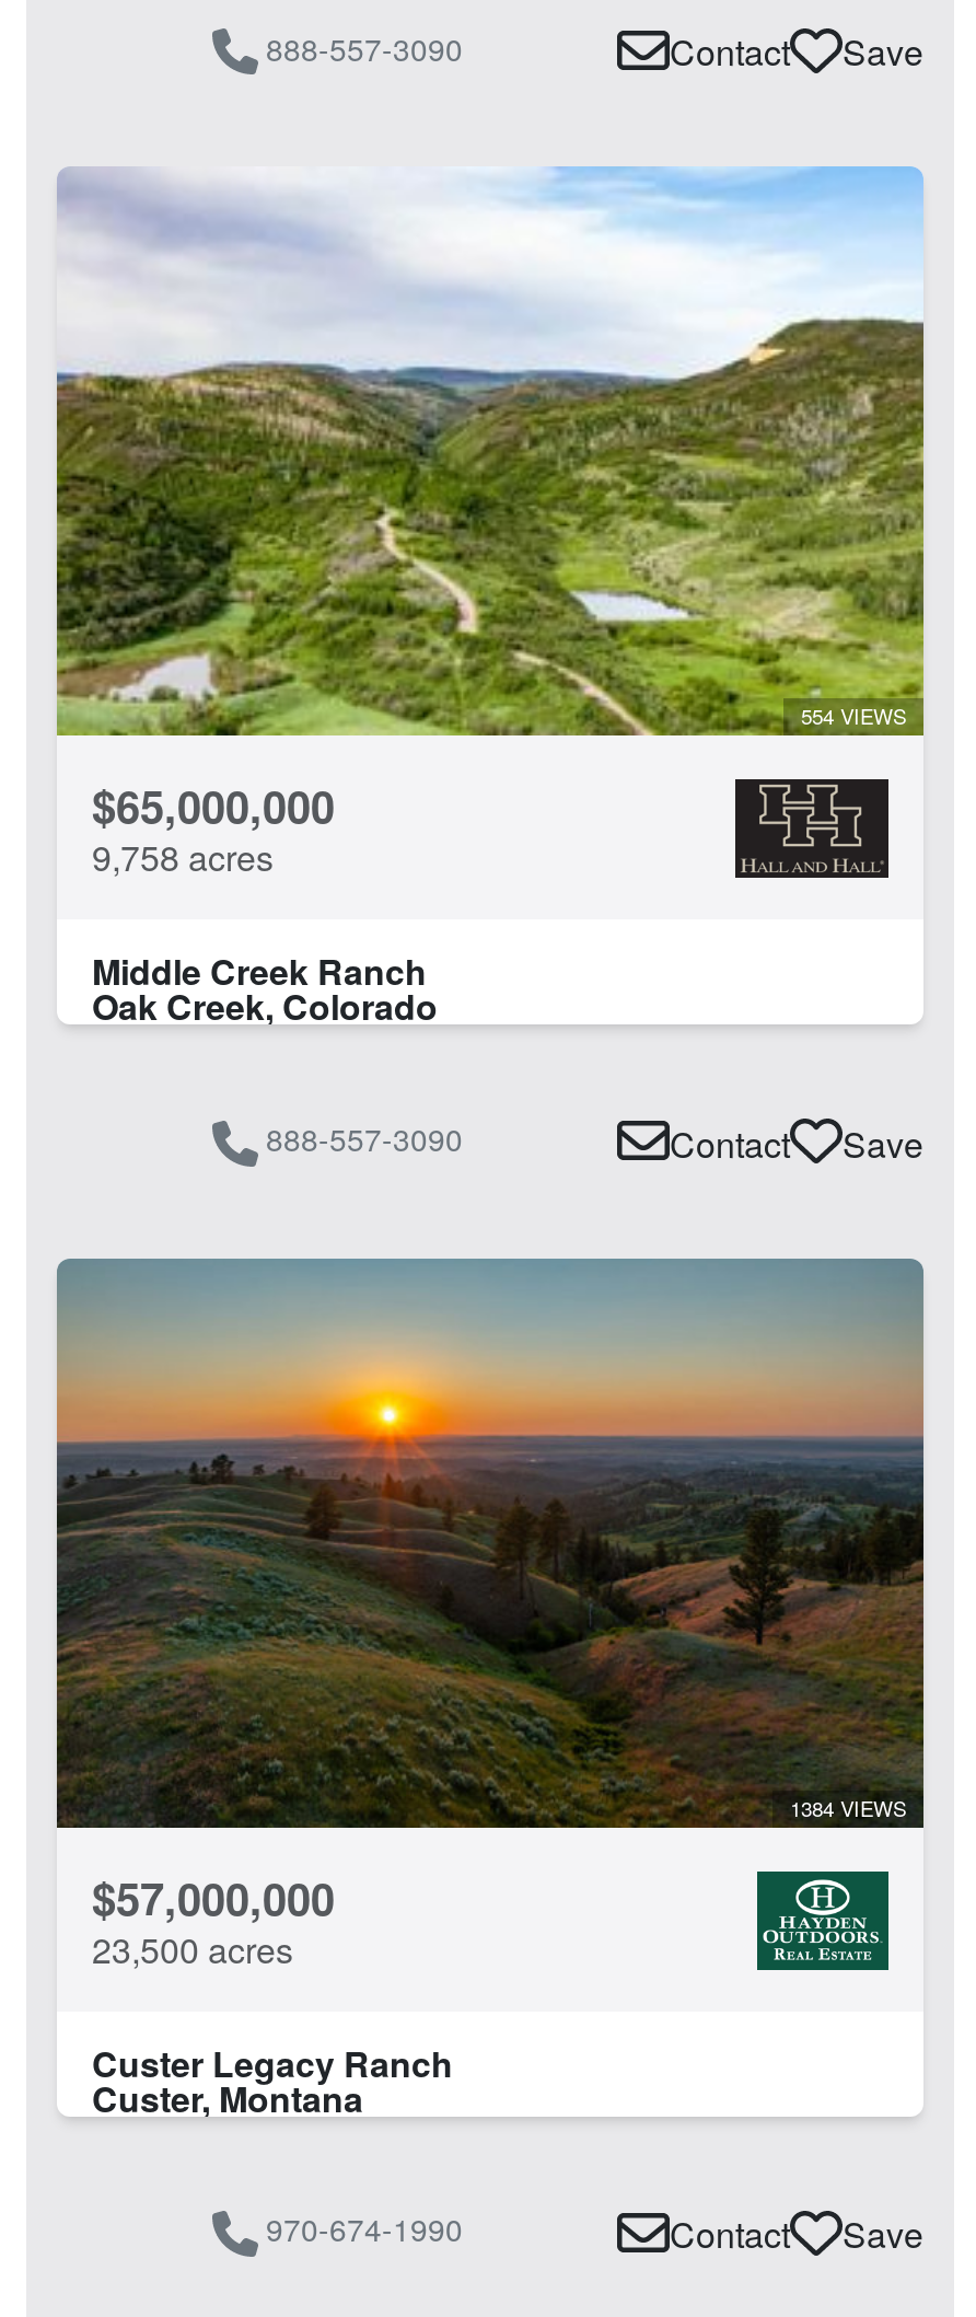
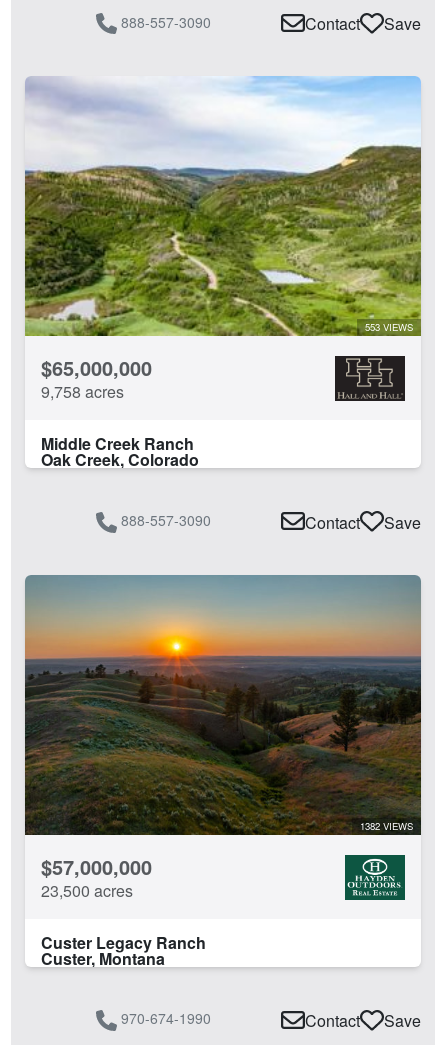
[801,701,906,732] 554 VIEWS -> [365,320,413,334] 553 VIEWS
[790,1792,906,1823] 1384 VIEWS -> [360,819,413,833] 1382 VIEWS

